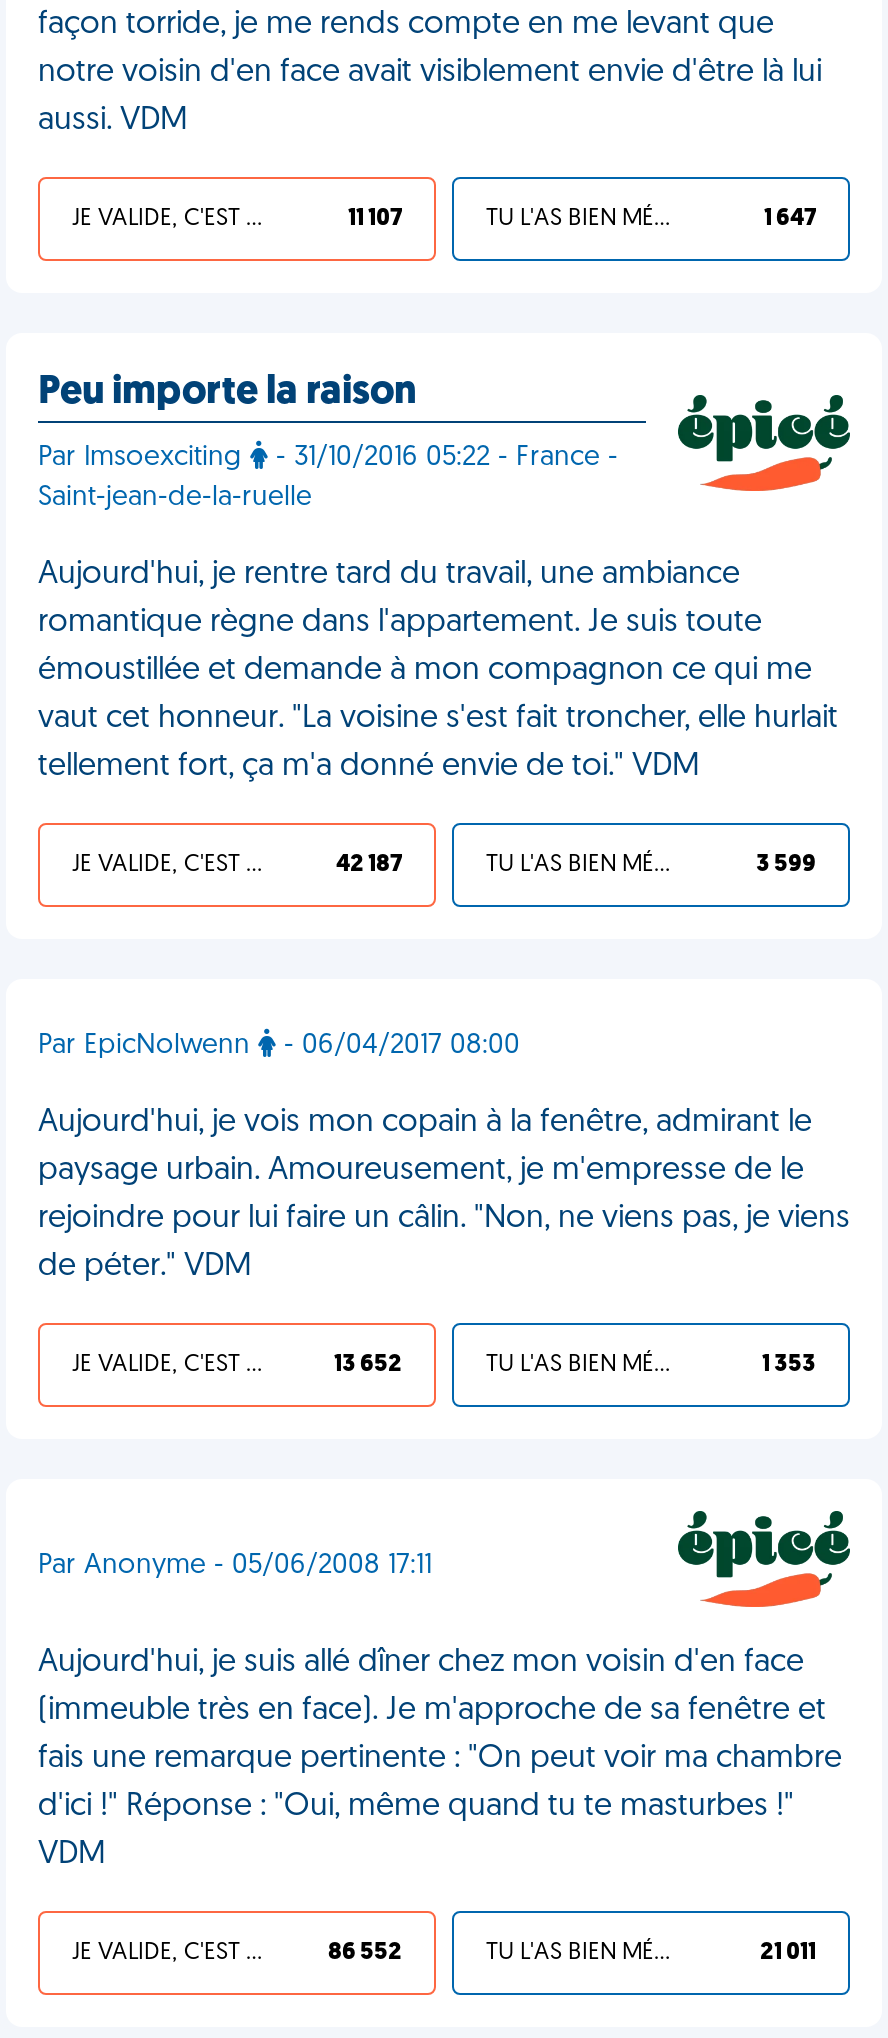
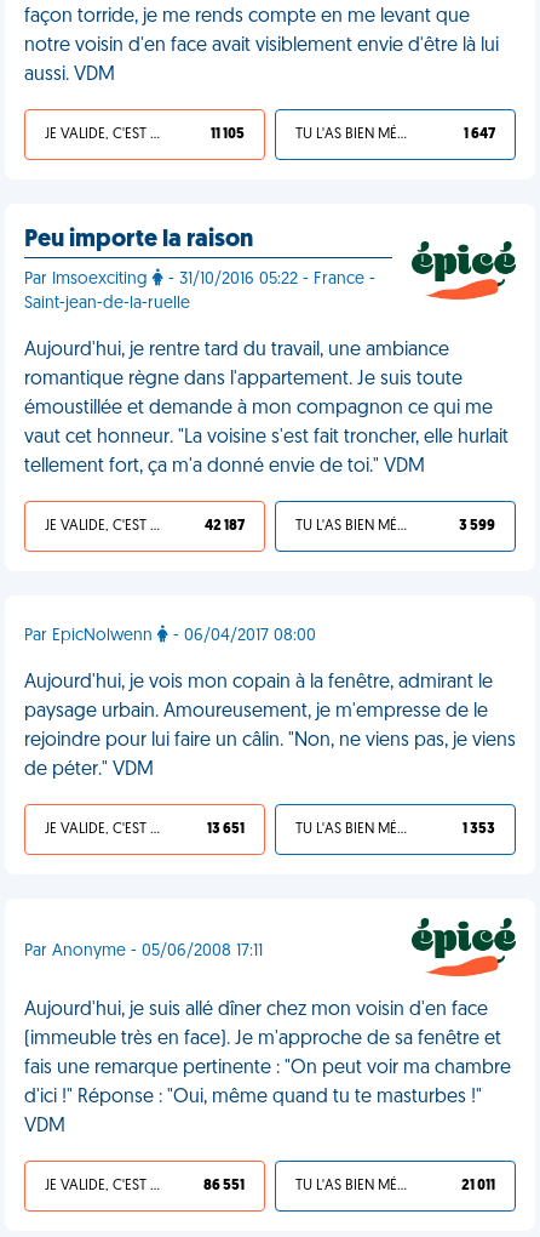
[348,207,402,231] 11 107 -> [211,127,245,142] 11 105
[334,1353,402,1377] 13 652 -> [207,822,245,837] 13 651
[328,1941,402,1965] 86 552 -> [203,1179,245,1193] 86 551

